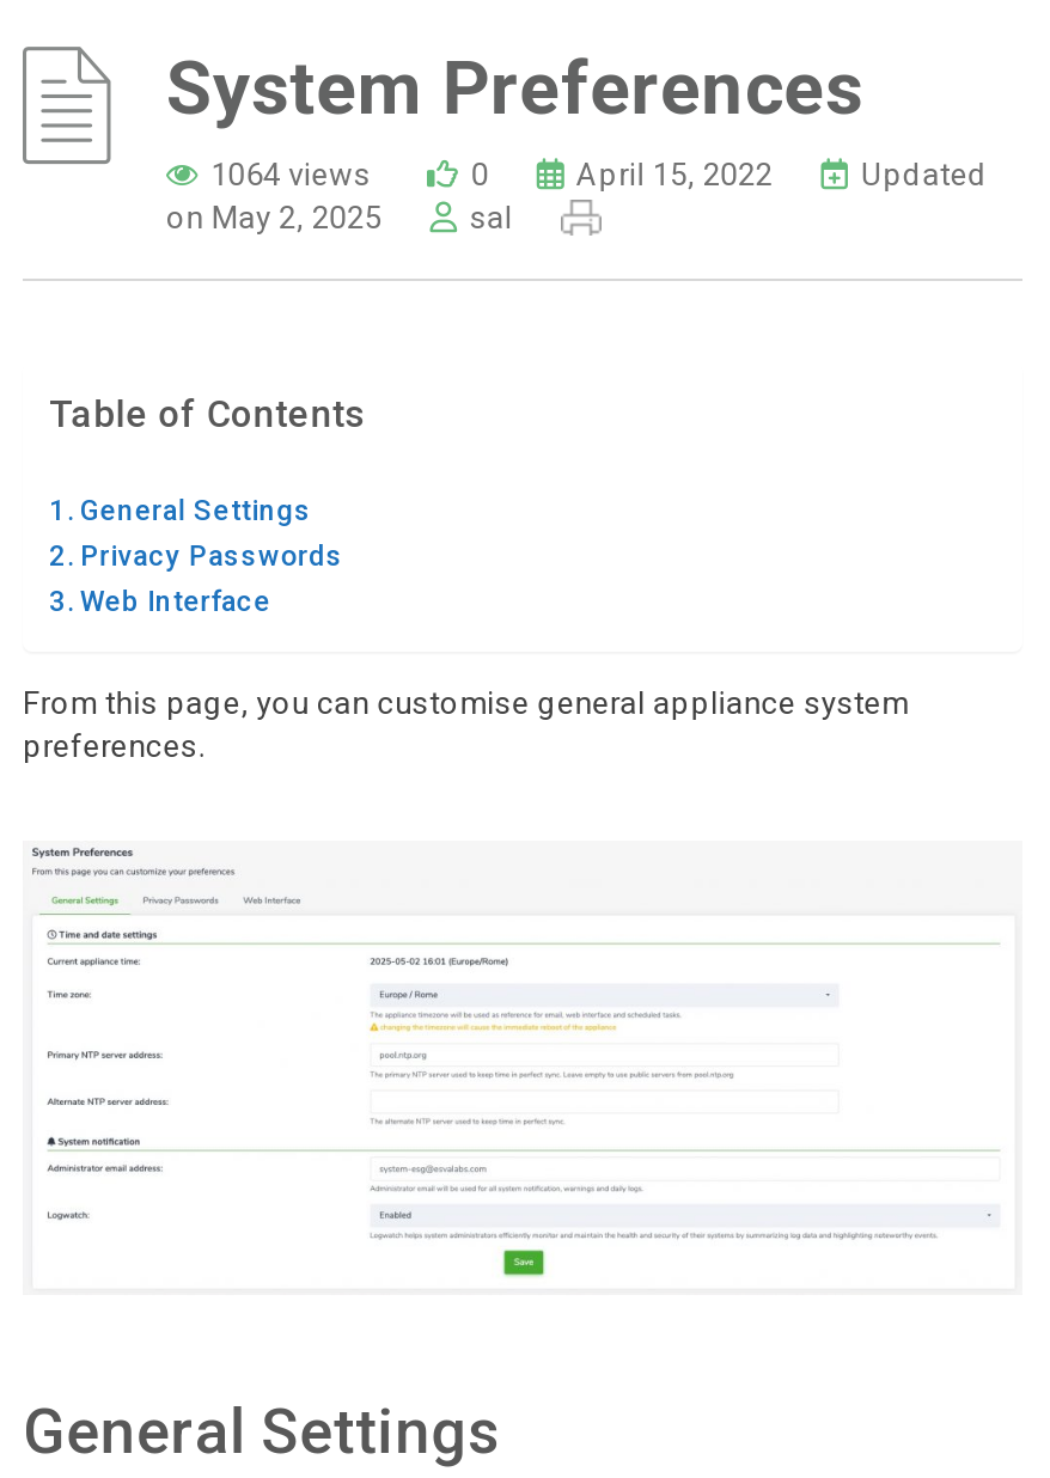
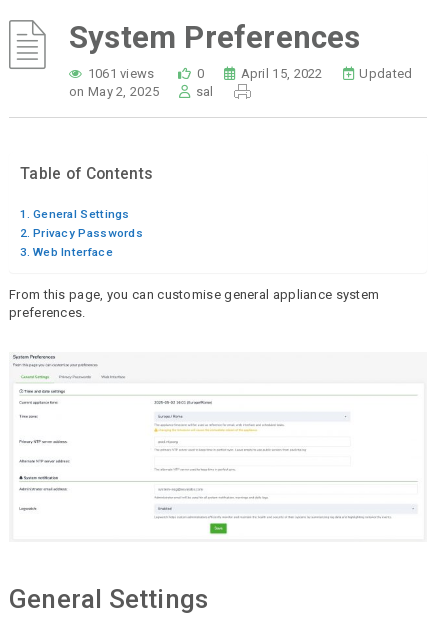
[211,157,371,193] 1064 views -> [88,66,155,81] 1061 views

